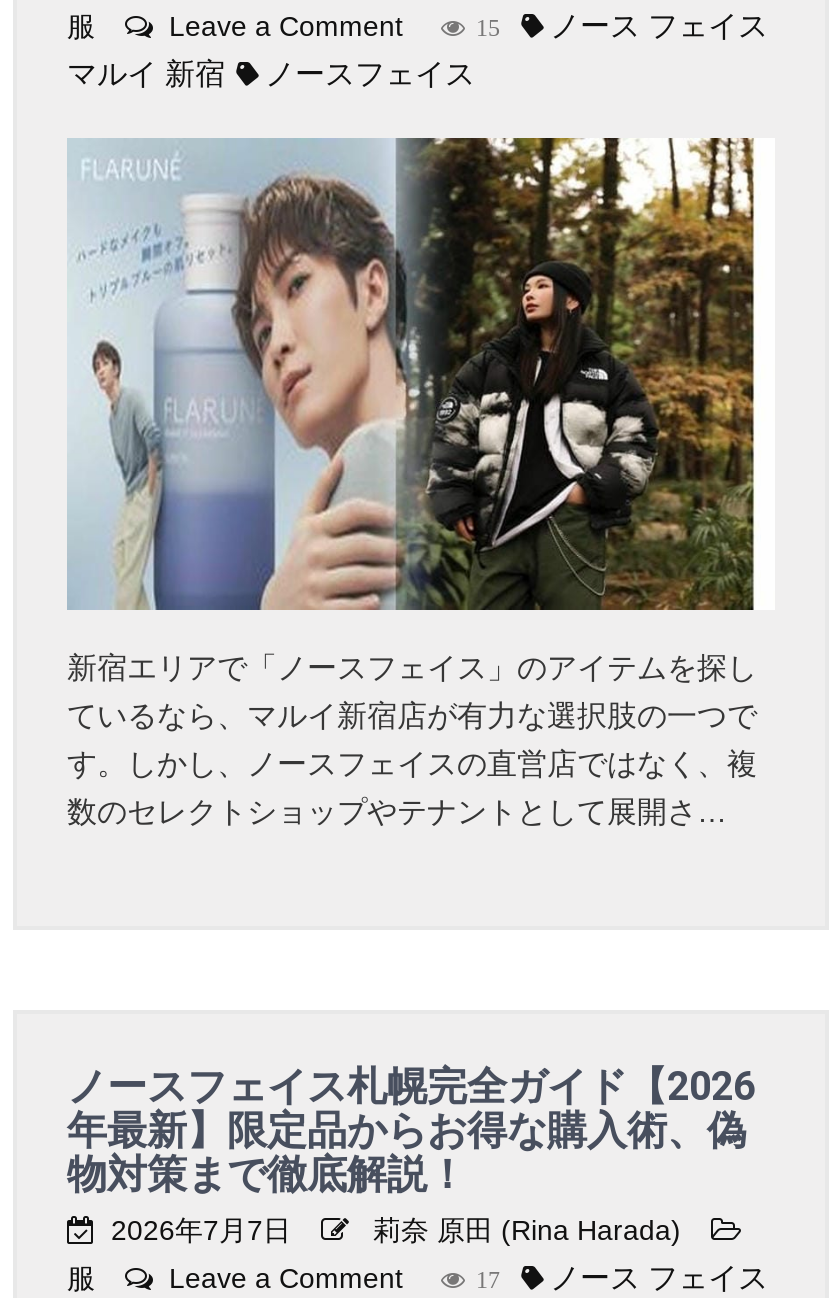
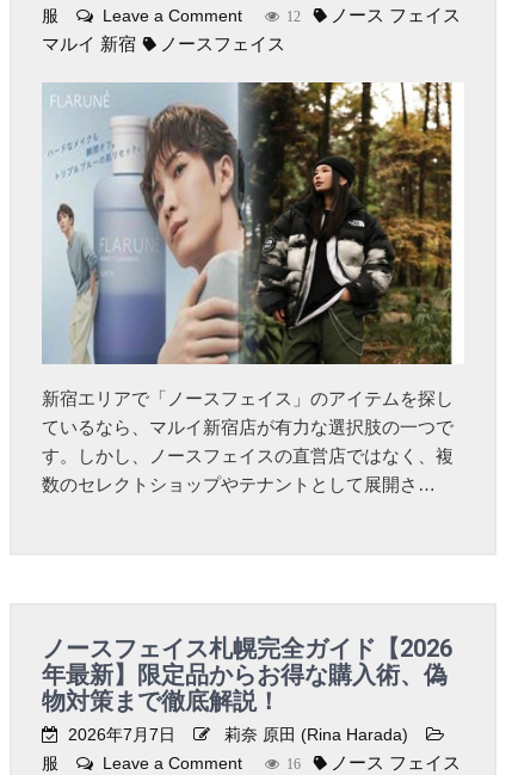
[470,16,500,40] 15 -> [282,9,300,24] 12
[470,1267,500,1291] 17 -> [282,757,300,771] 16

